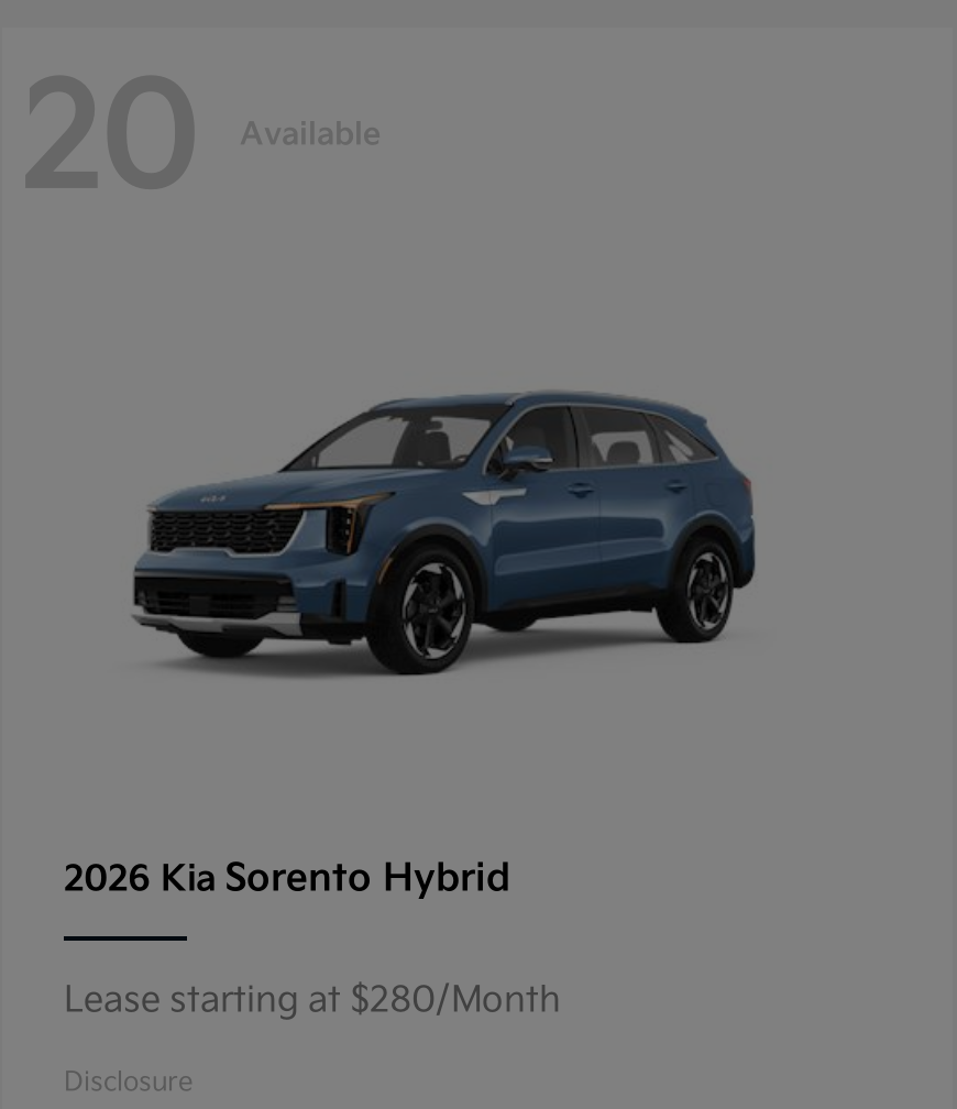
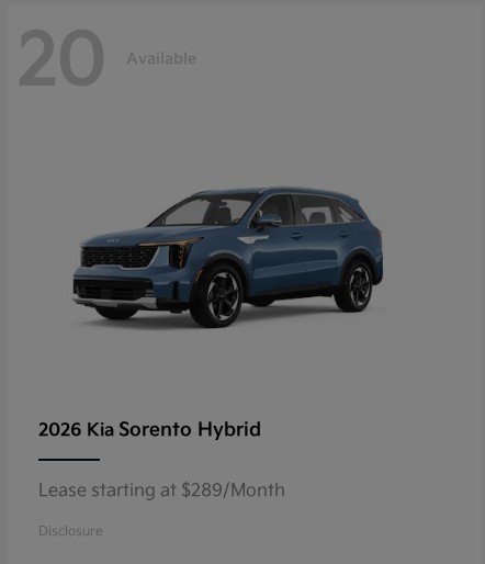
[64,980,561,1022] Lease starting at $280/Month -> [38,481,285,502] Lease starting at $289/Month

